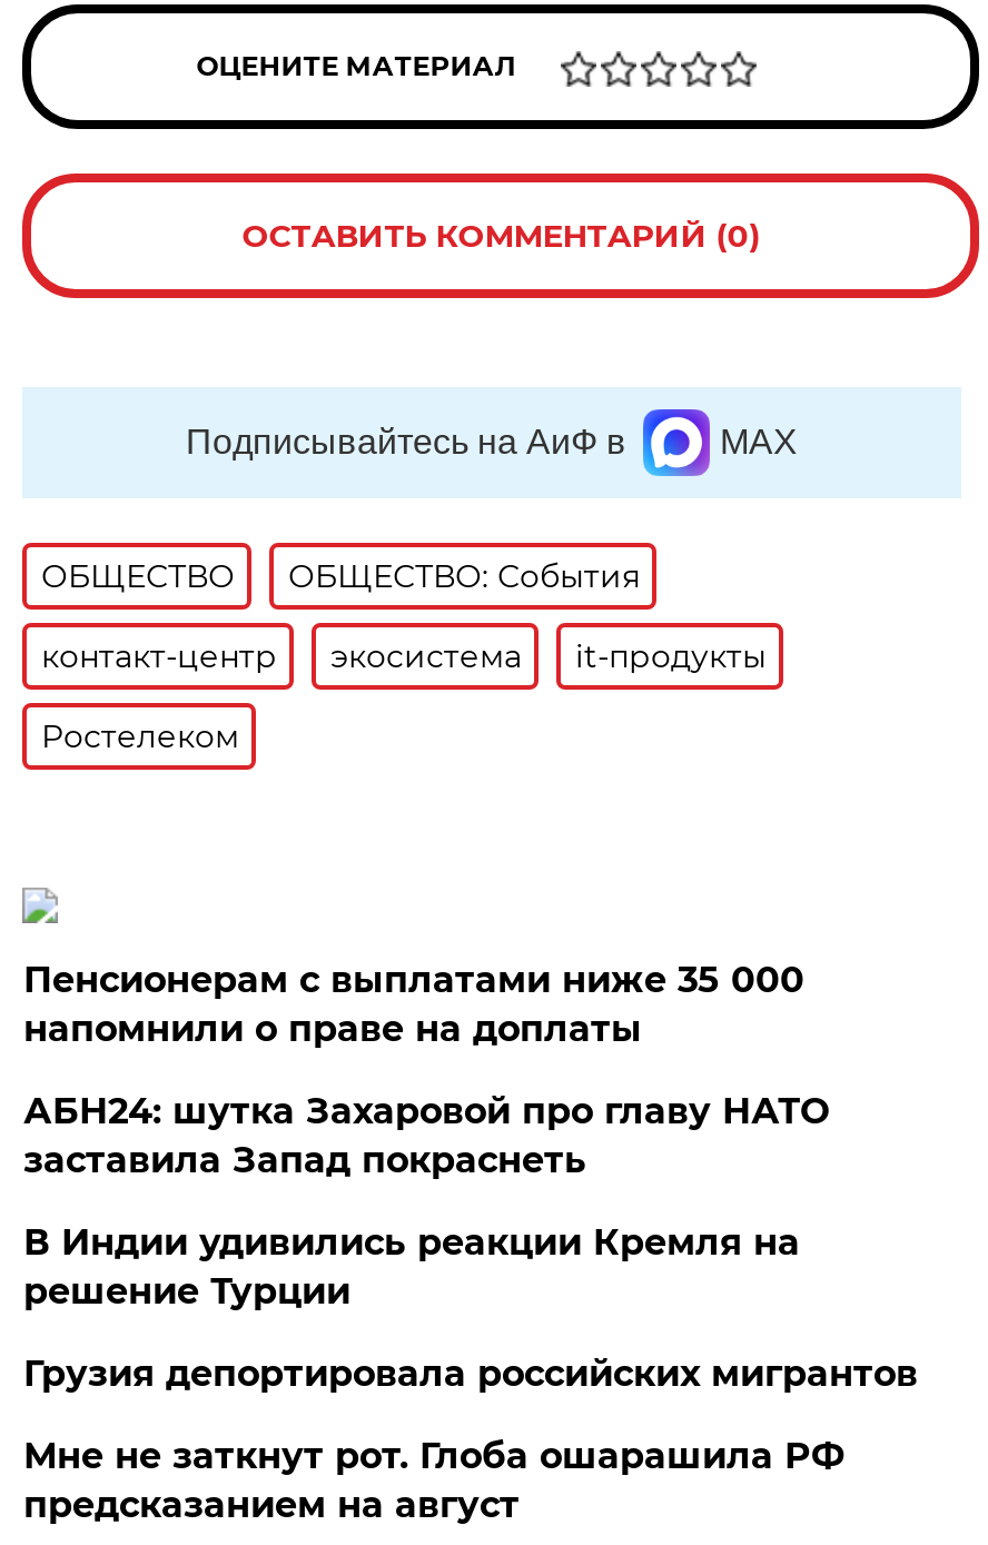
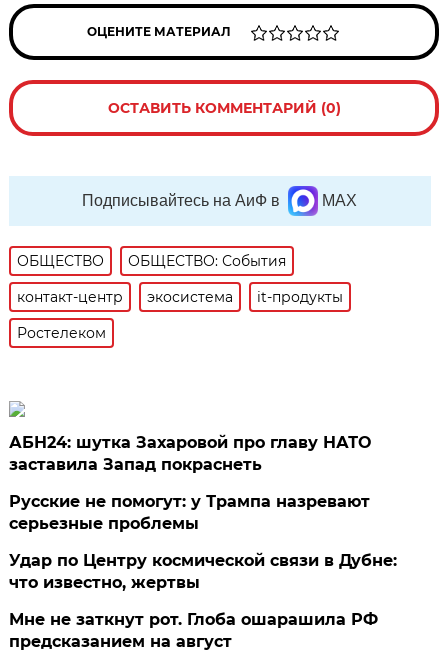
[23,959,804,1050] Пенсионерам с выплатами ниже 35 000 | напомнили о праве на доплаты -> none
moved [23,1090,829,1181] -> [9,433,371,474]: АБН24: шутка Захаровой про главу НАТО | заставила Запад покраснеть
[23,1222,800,1313] В Индии удивились реакции Кремля на | решение Турции -> [9,492,370,533] Русские не помогут: у Трампа назревают | серьезные проблемы
[23,1353,918,1395] Грузия депортировала российских мигрантов -> [9,551,397,592] Удар по Центру космической связи в Дубне: | что известно, жертвы

